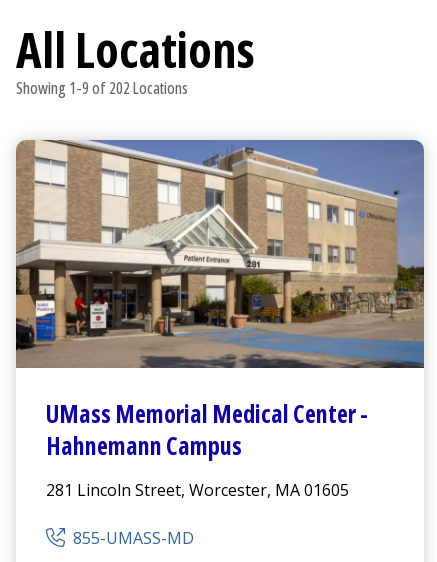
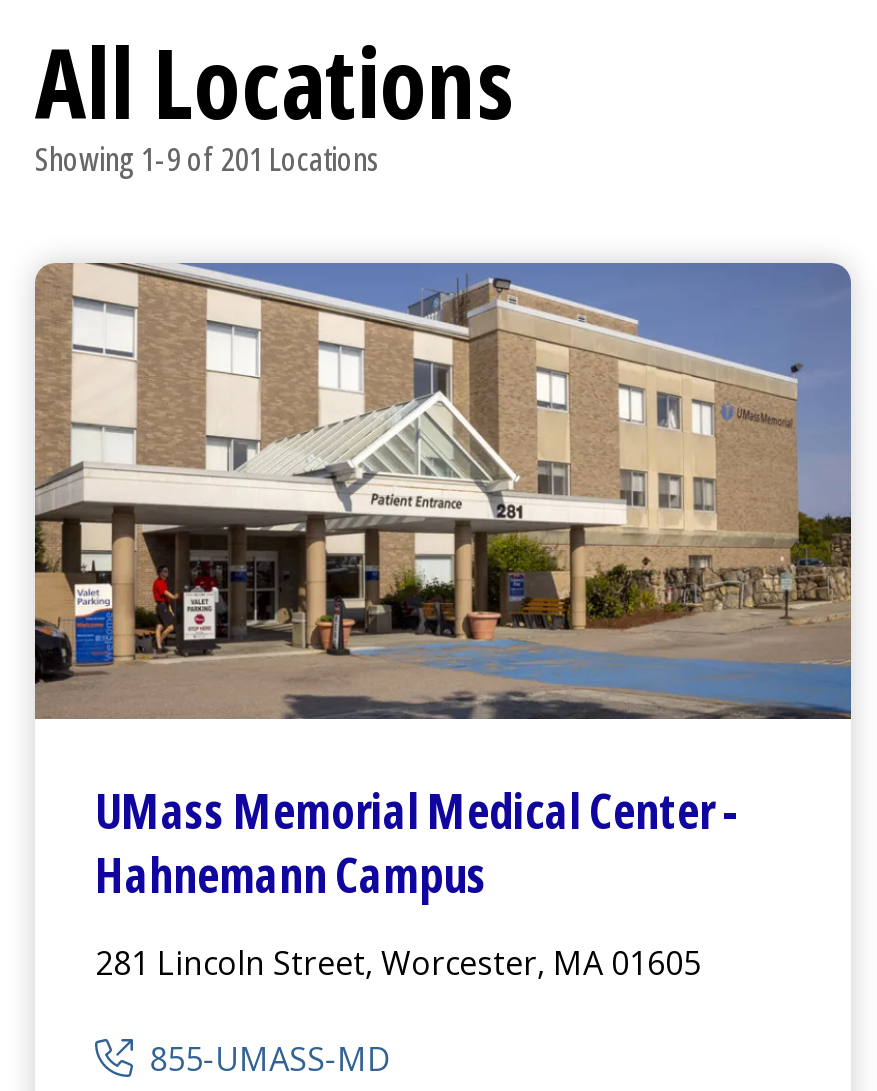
[16,77,188,99] Showing 1-9 of 202 Locations -> [35,137,379,181] Showing 1-9 of 201 Locations

